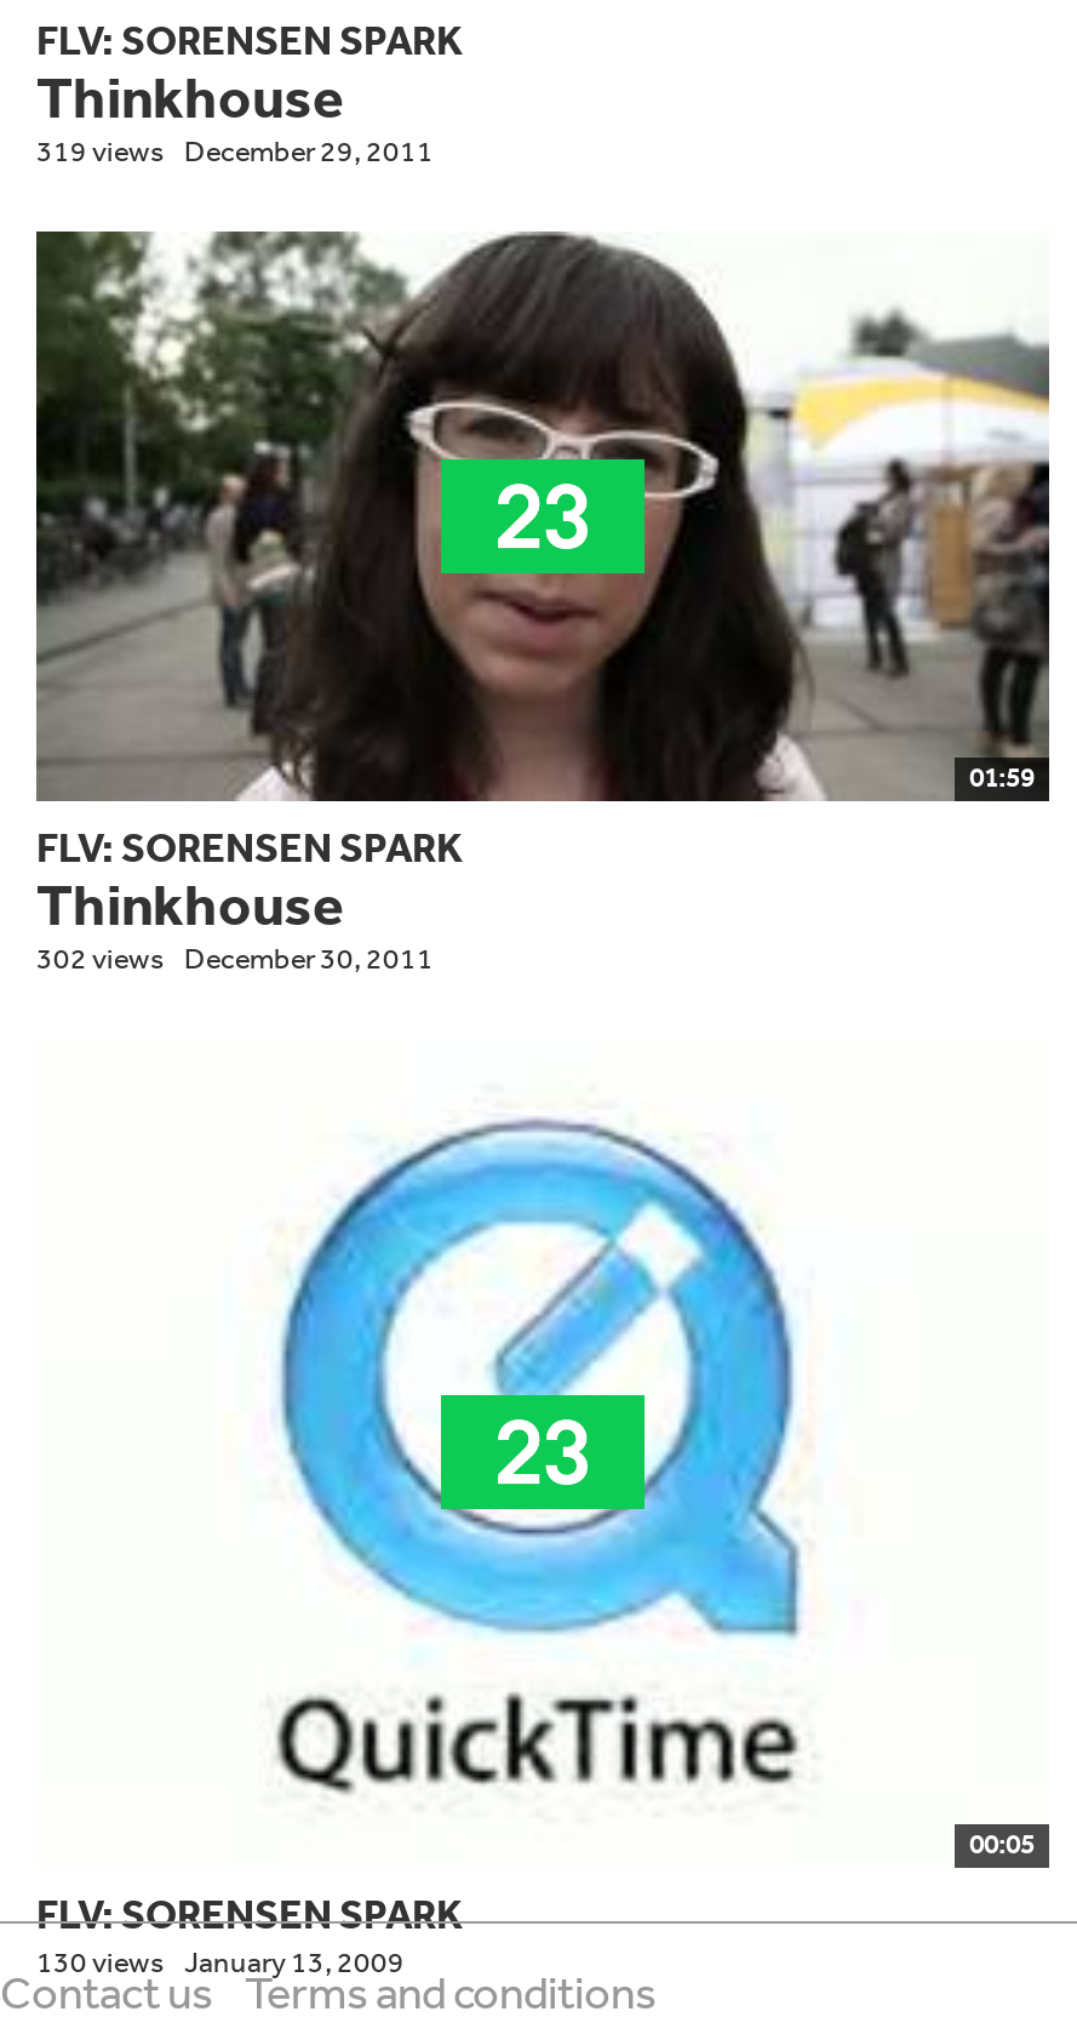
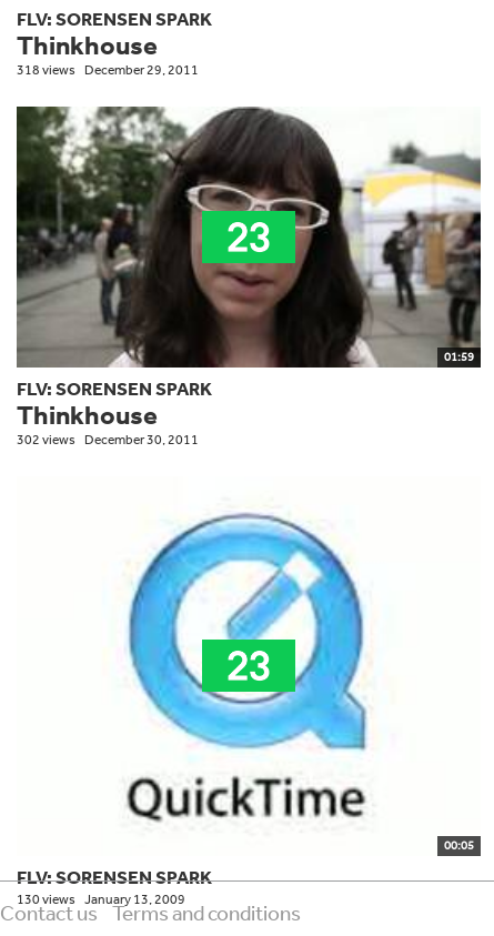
[36,132,434,171] 319 views December 29, 2011 -> [17,61,199,79] 318 views December 29, 2011

